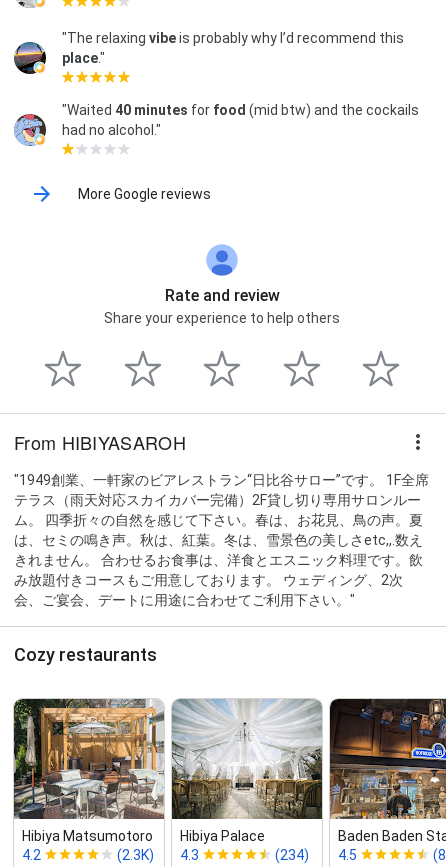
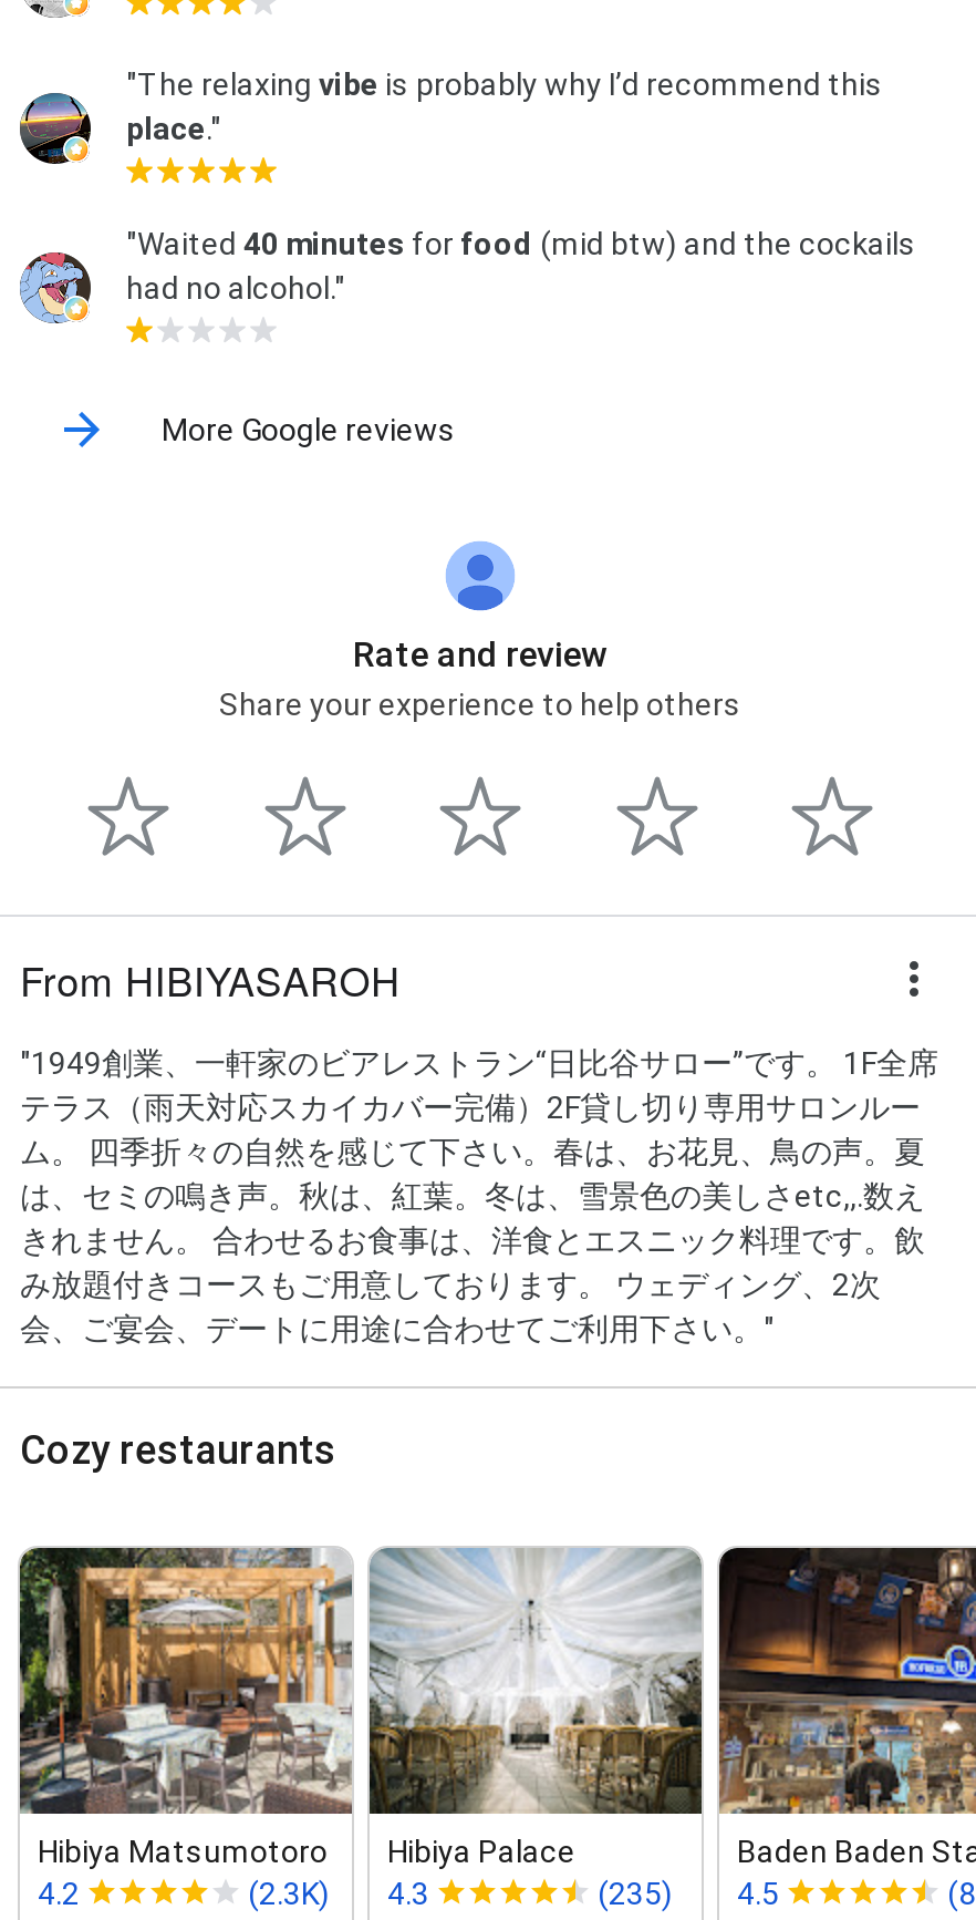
[275,847,357,863] (234) 4.5 -> [598,1875,779,1910] (235) 4.5

